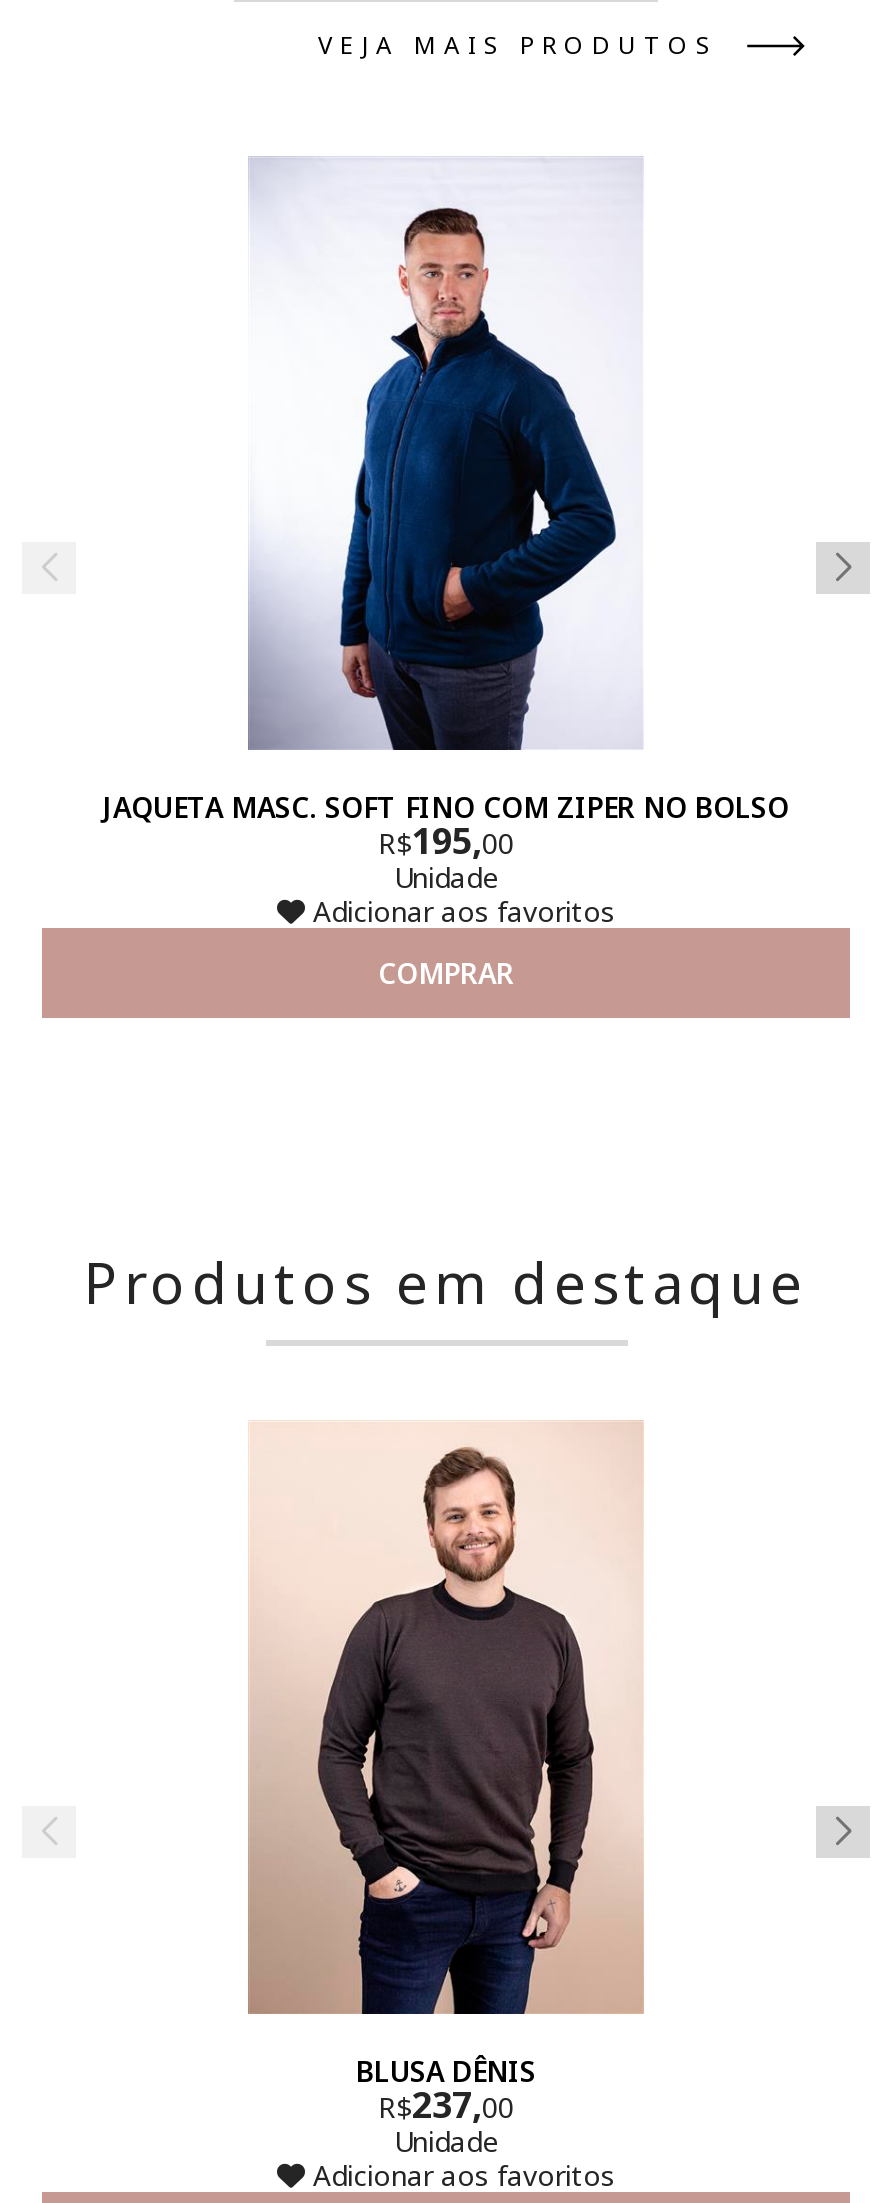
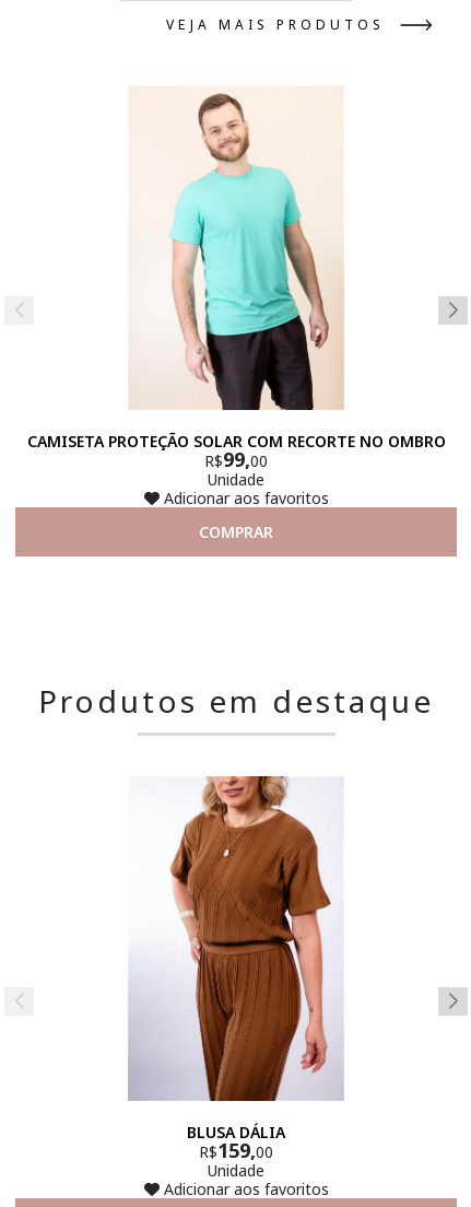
[103,158,789,864] [image] | JAQUETA MASC. SOFT FINO COM ZIPER NO BOLSO | R$195,00 -> [27,87,445,472] [image] | CAMISETA PROTEÇÃO SOLAR COM RECORTE NO OMBRO | R$99,00
[248,1420,644,2128] [image] | BLUSA DÊNIS | R$237,00 -> [128,775,343,1163] [image] | BLUSA DÁLIA | R$159,00

